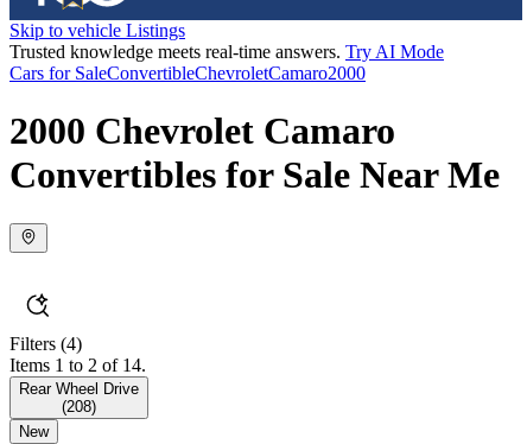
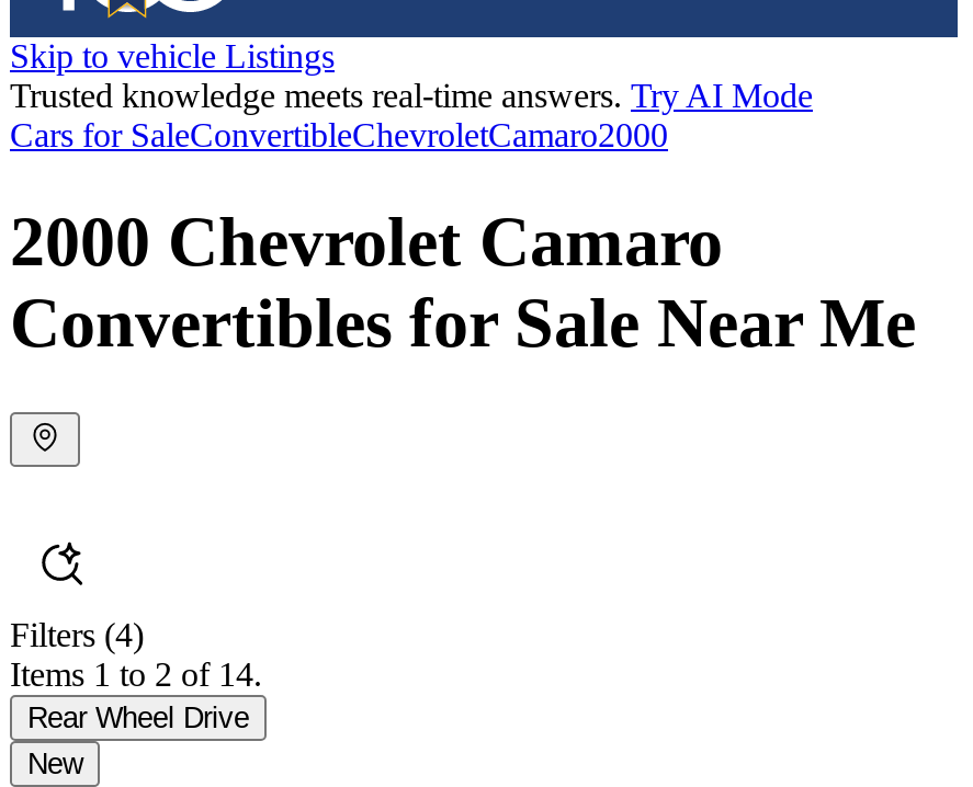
[62,398,96,415] (208) -> none

